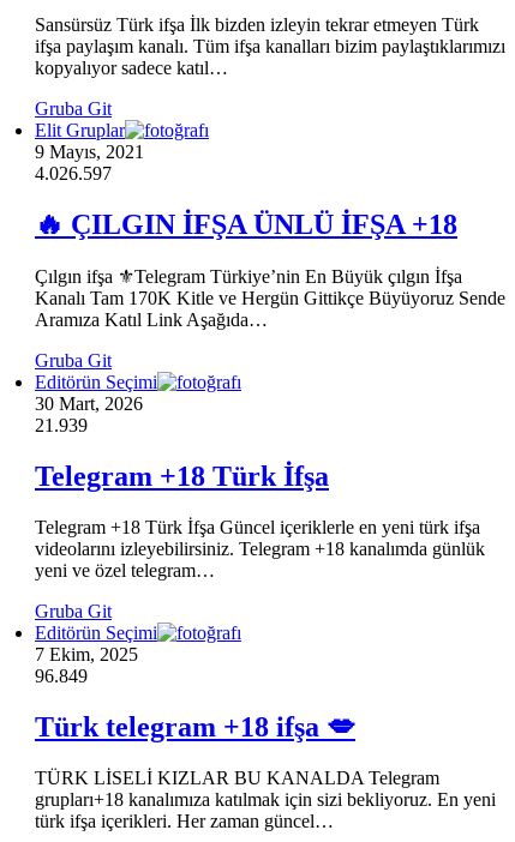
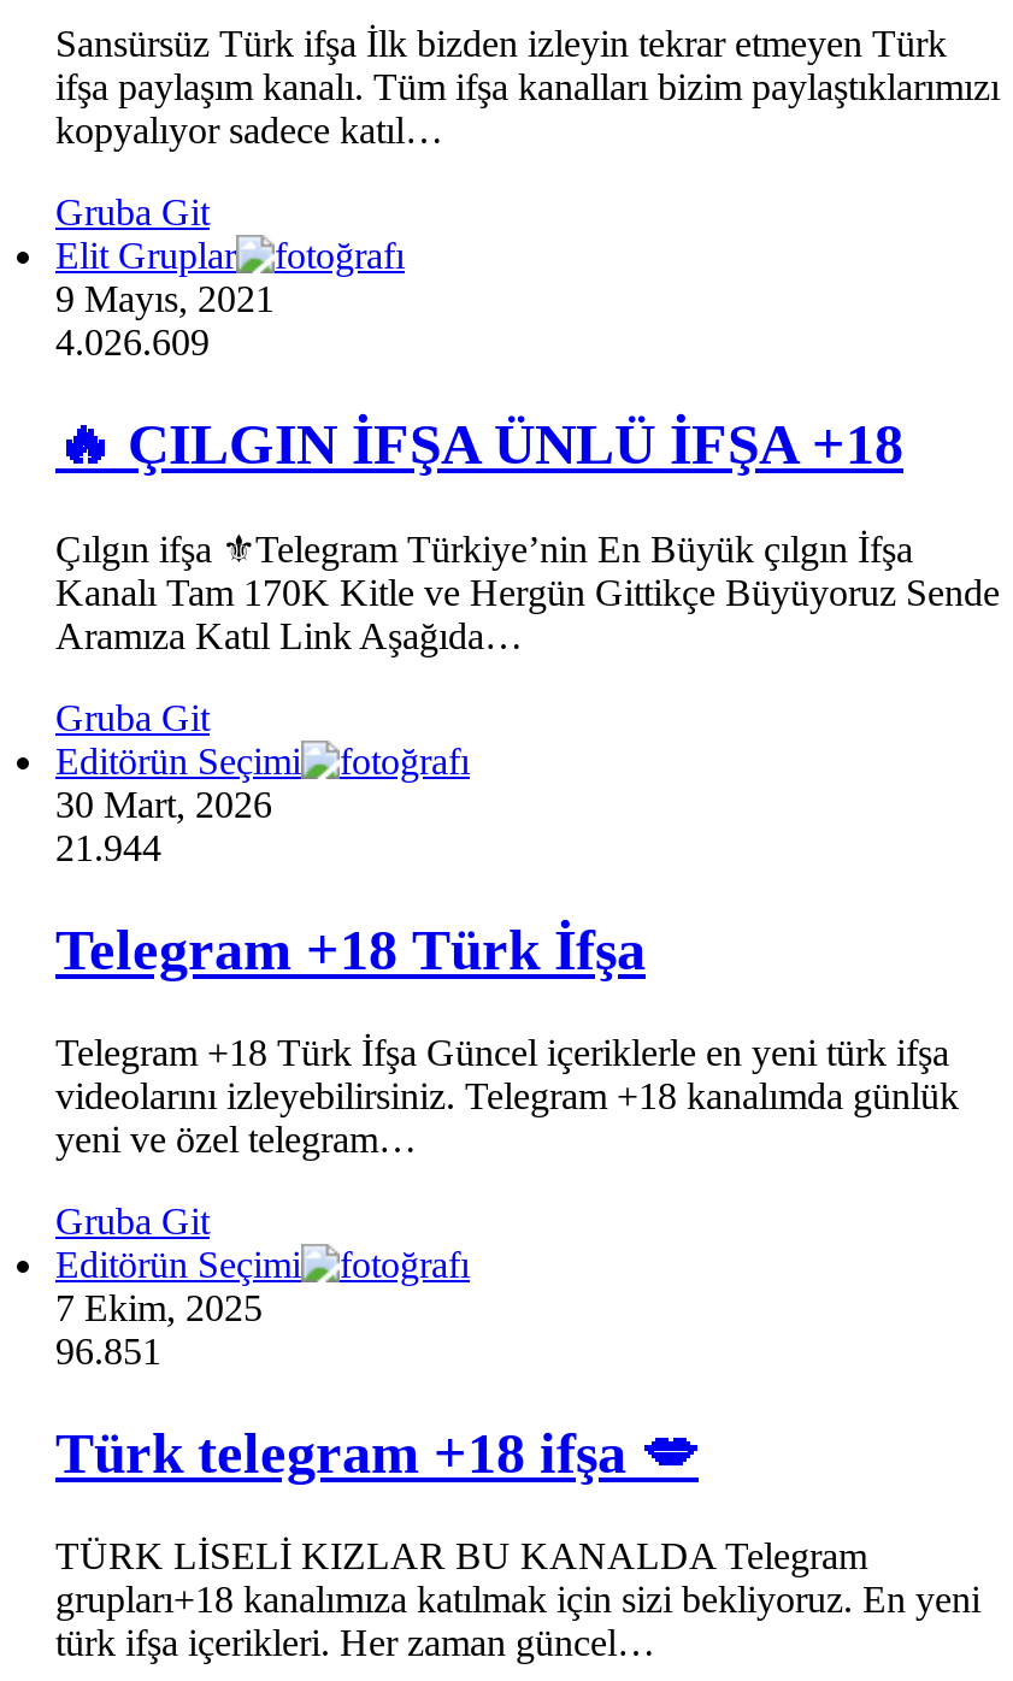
[35,163,112,184] 4.026.597 -> [55,322,210,363] 4.026.609
[35,415,88,435] 21.939 -> [55,827,161,868] 21.944
[35,665,88,686] 96.849 -> [55,1330,161,1371] 96.851

